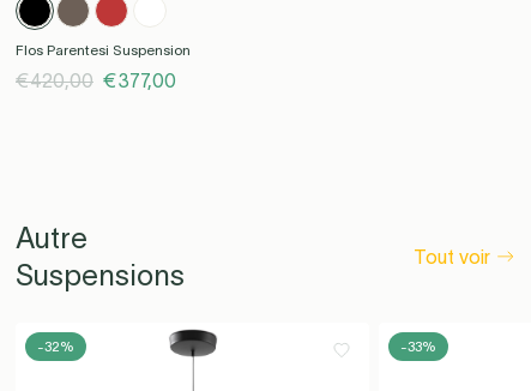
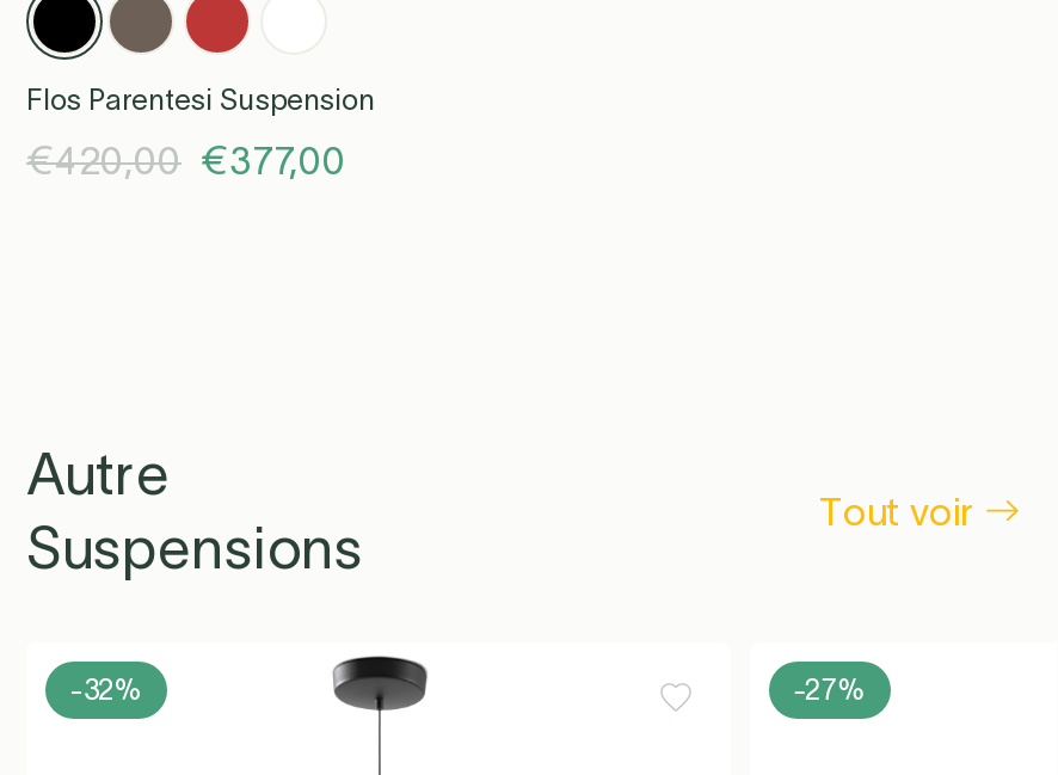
[400,338,436,354] -33% -> [792,673,866,705] -27%

